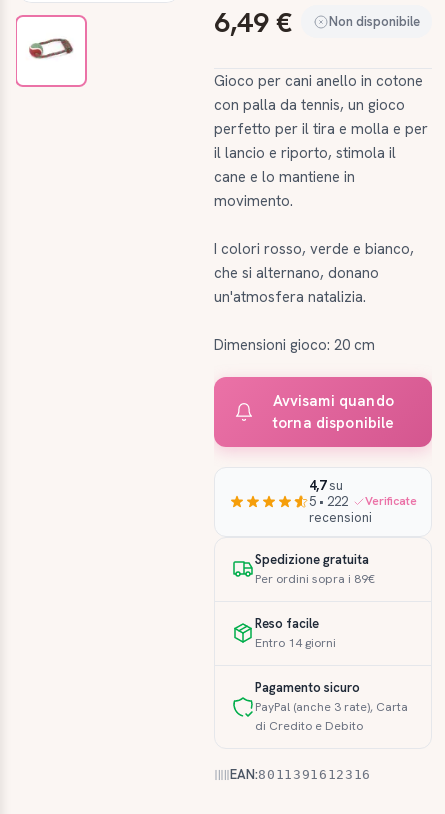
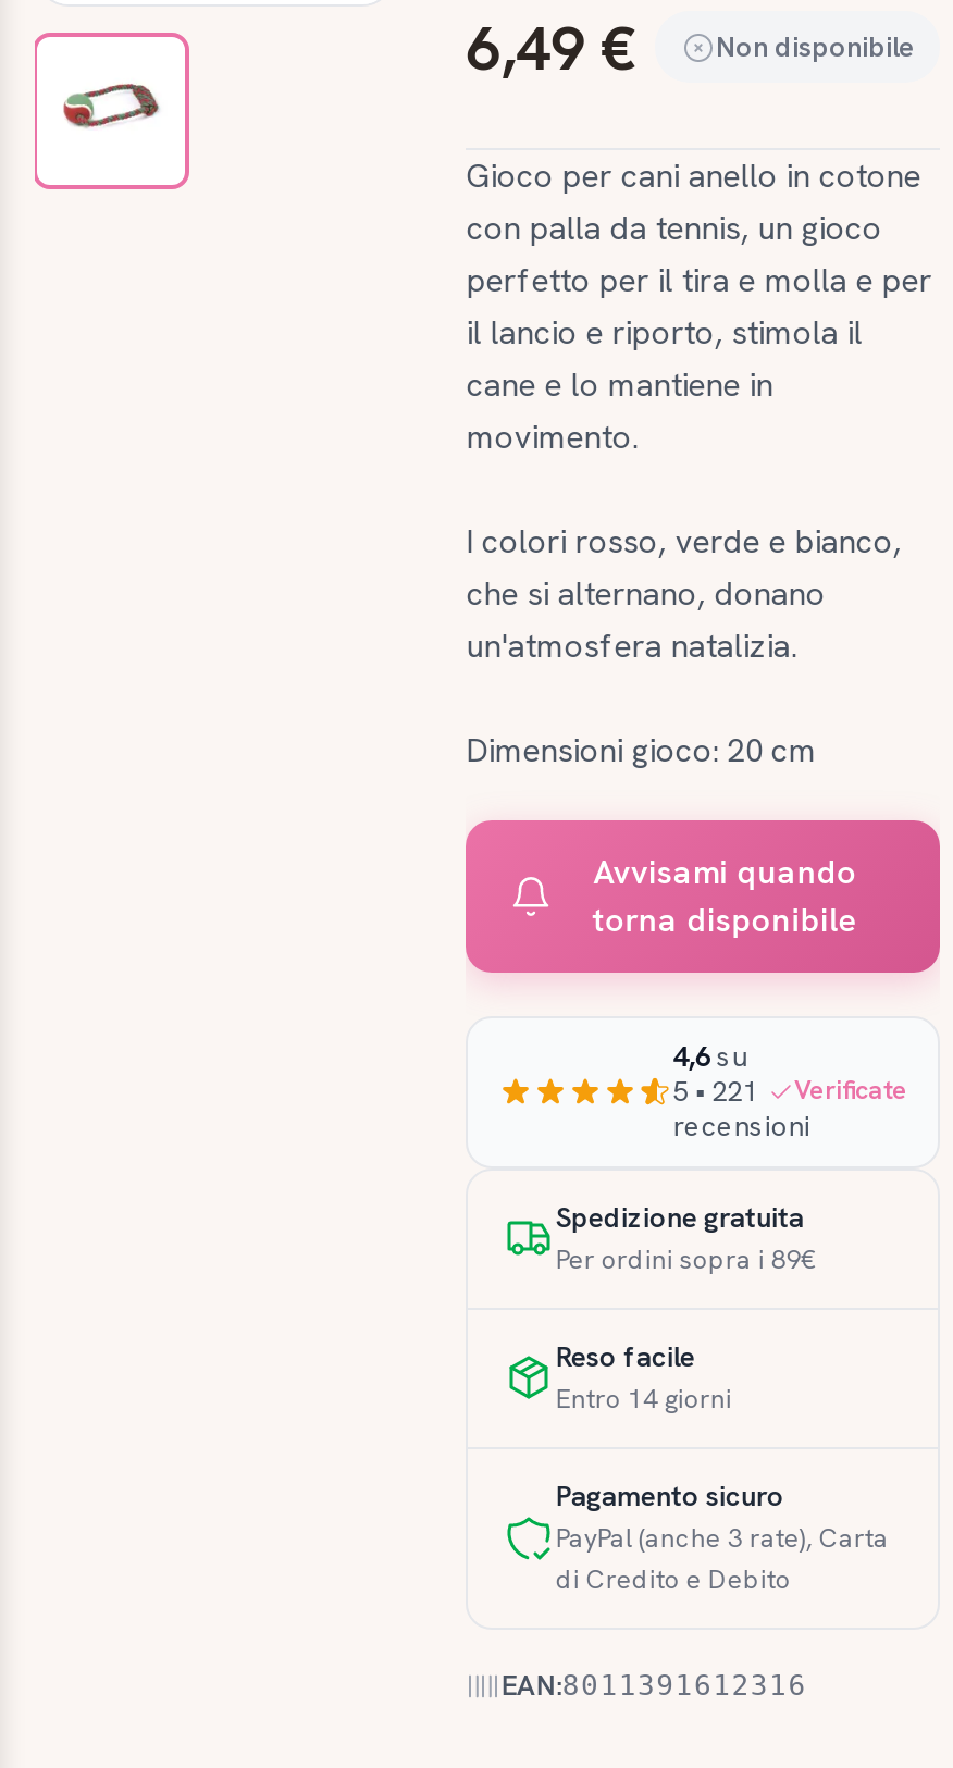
[309,477,343,494] 4,7 su -> [673,1037,747,1074] 4,6 su
[309,493,417,510] 5 • 222 Verificate -> [673,1072,907,1109] 5 • 221 Verificate

